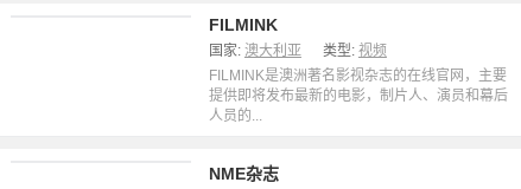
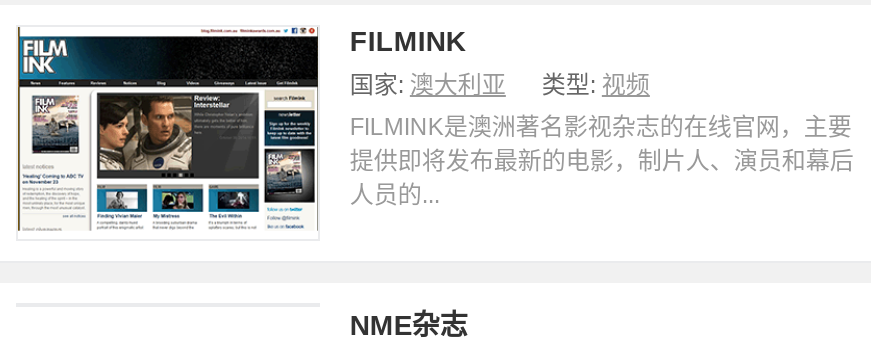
none -> [16,26,320,230] [image]

